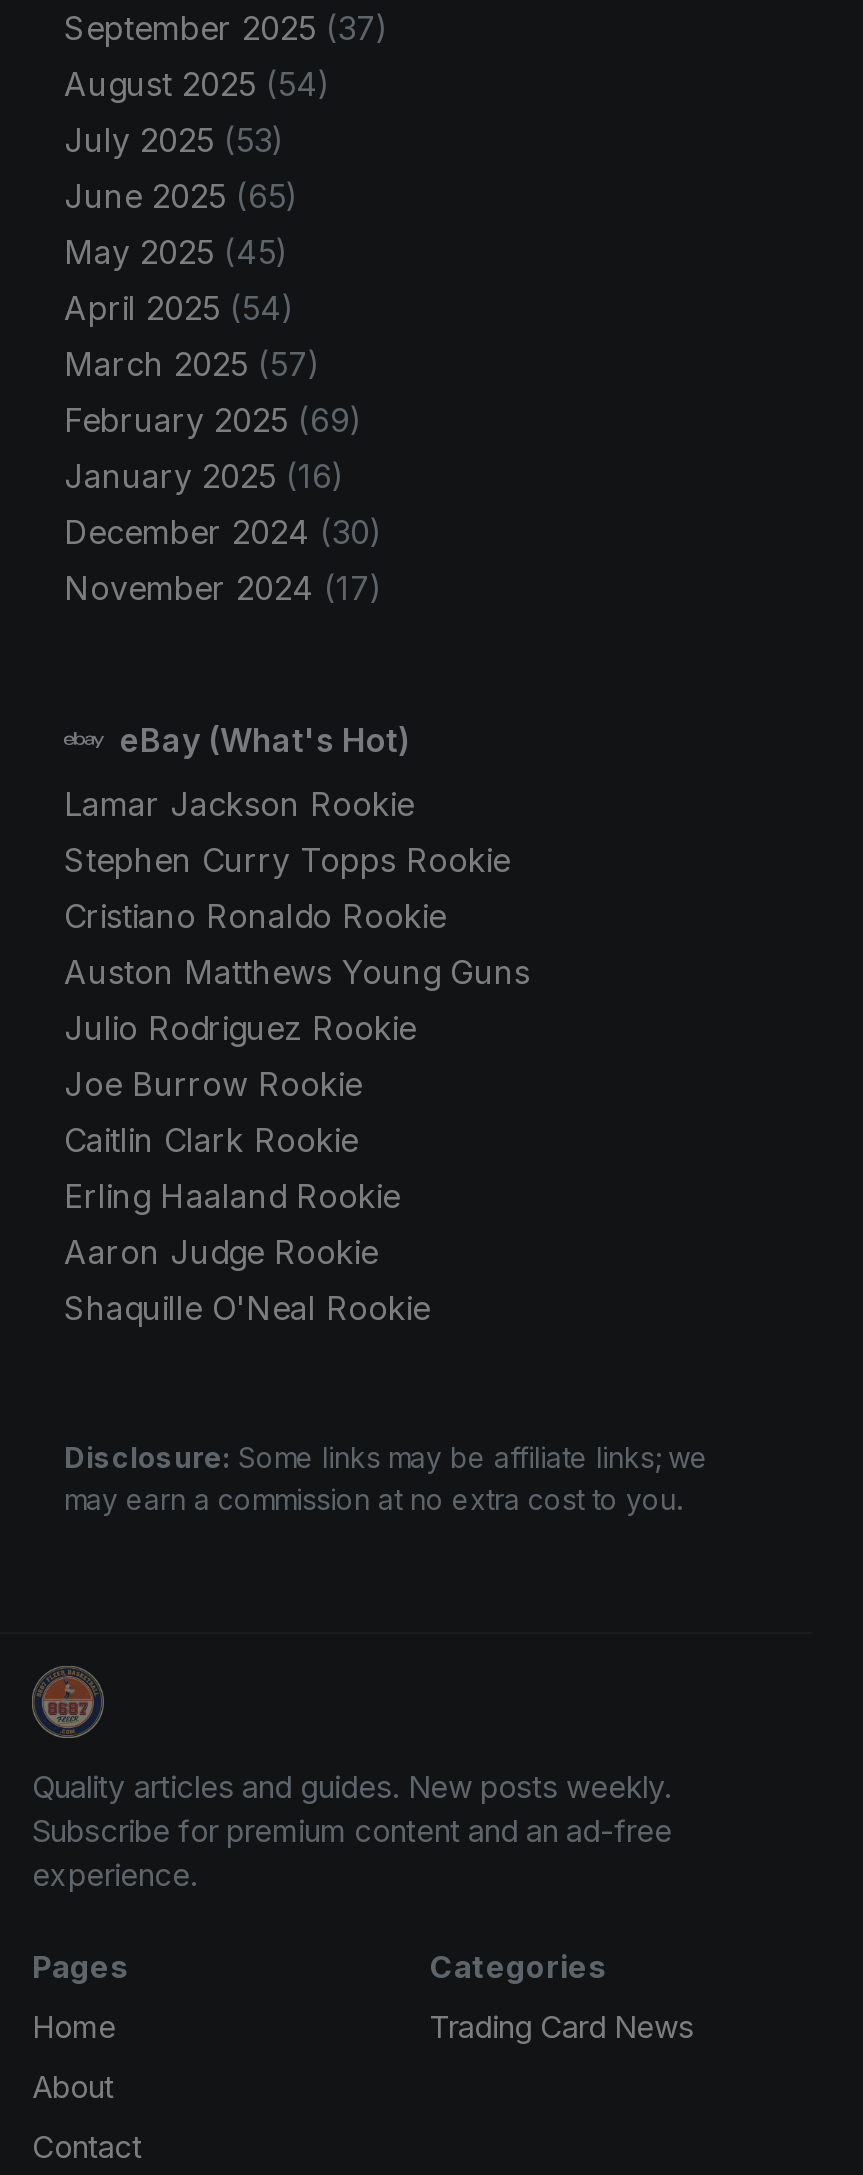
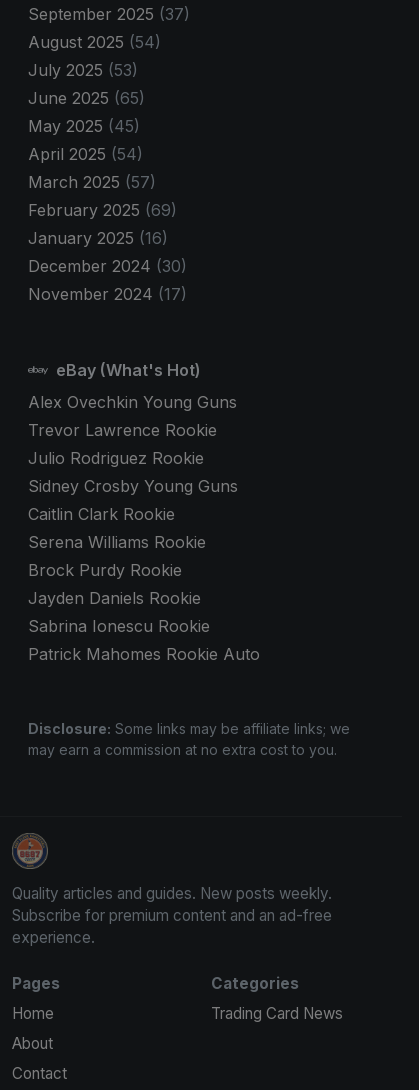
[64,784,530,992] Lamar Jackson Rookie | Stephen Curry Topps Rookie | Cristiano Ronaldo Rookie | Auston Matthews Young Guns -> [28,392,237,440] Alex Ovechkin Young Guns | Trevor Lawrence Rookie
moved [64,1008,416,1048] -> [28,448,204,468]: Julio Rodriguez Rookie
[64,1064,362,1104] Joe Burrow Rookie -> [28,476,238,496] Sidney Crosby Young Guns
moved [64,1120,358,1160] -> [28,504,175,524]: Caitlin Clark Rookie
[64,1176,430,1328] Erling Haaland Rookie | Aaron Judge Rookie | Shaquille O'Neal Rookie -> [28,532,260,664] Serena Williams Rookie | Brock Purdy Rookie | Jayden Daniels Rookie | Sabrina Ionescu Rookie | Patrick Mahomes Rookie Auto

